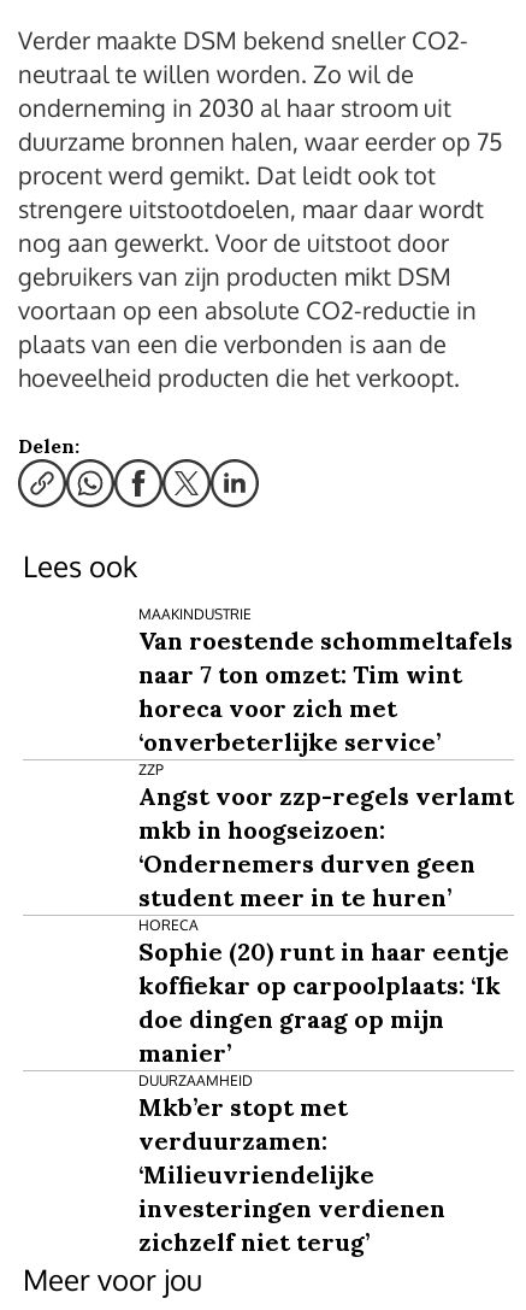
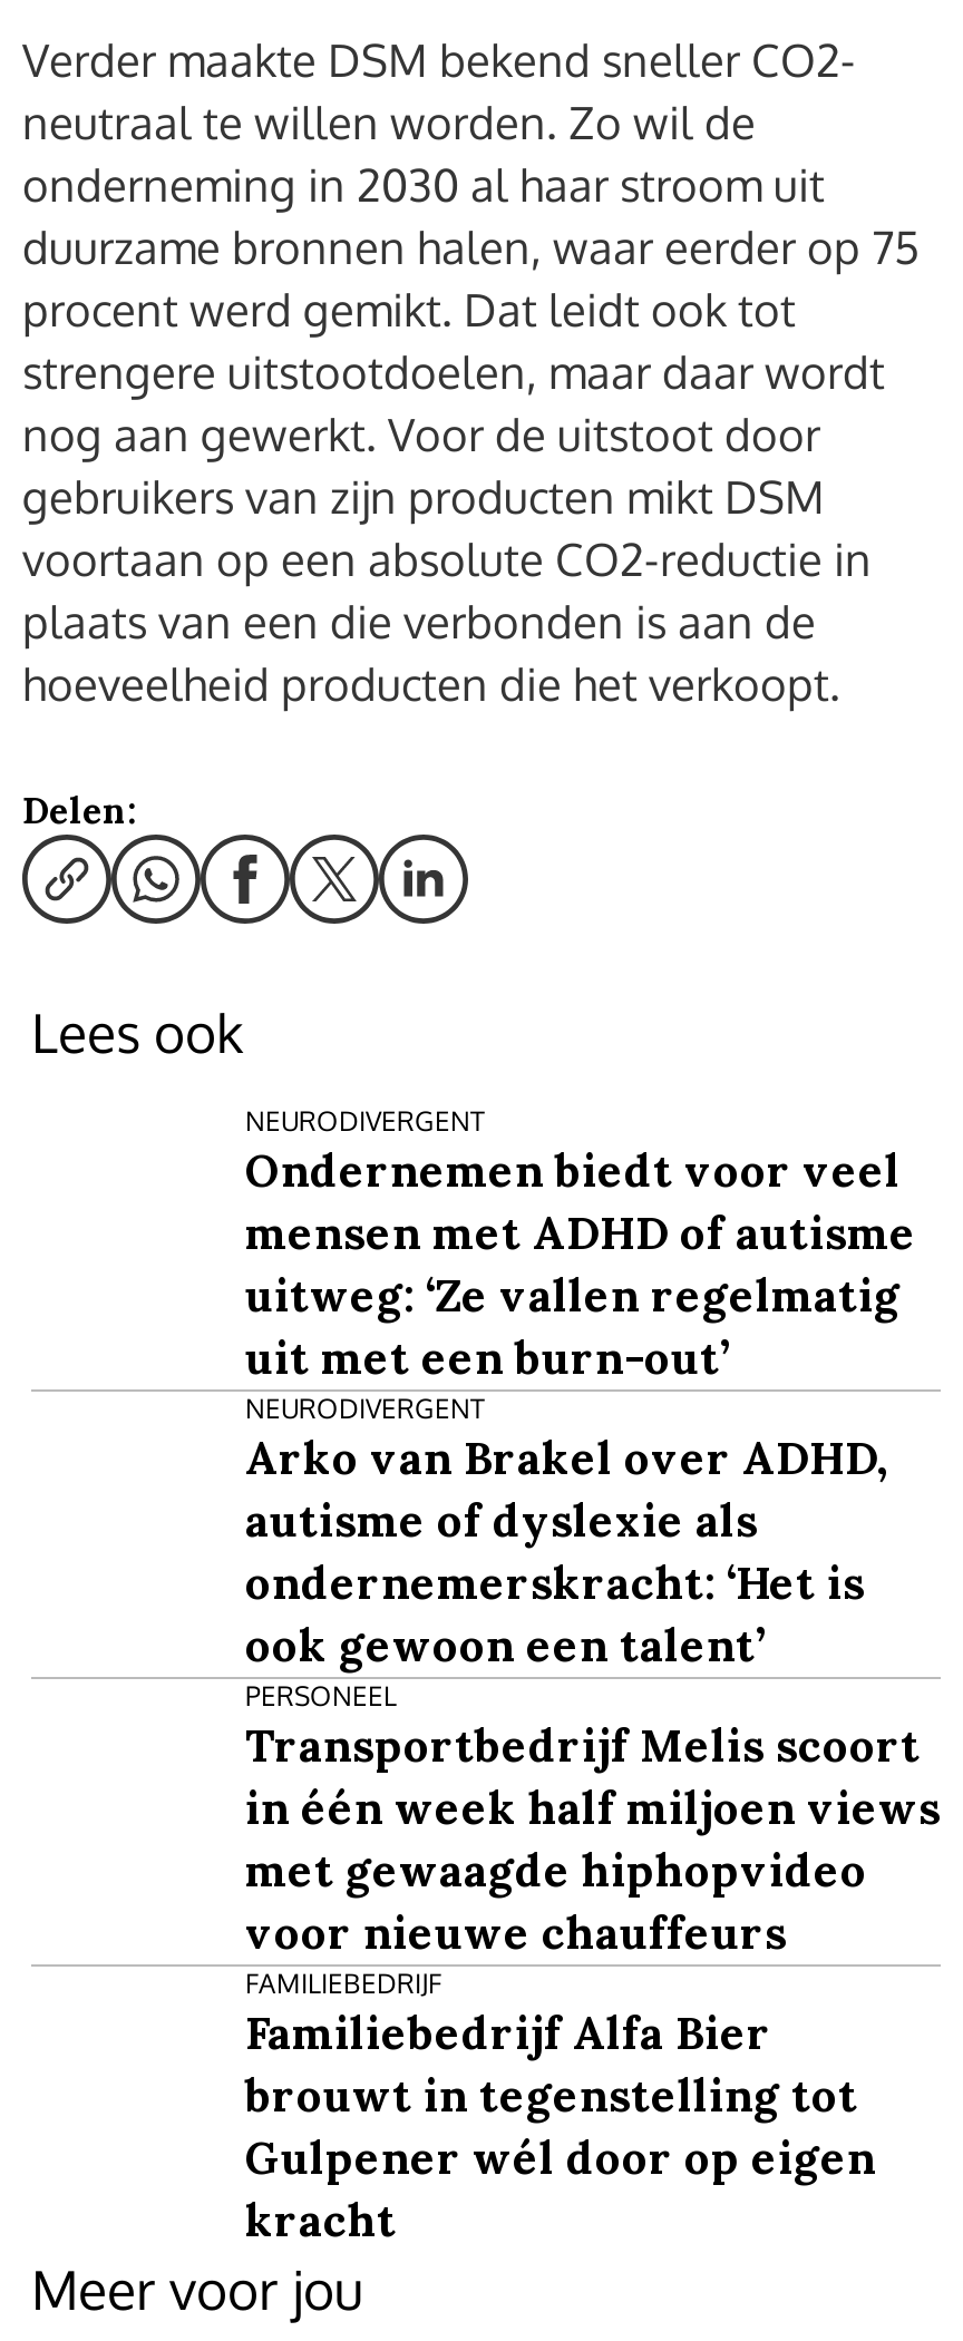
[138,604,514,1256] MAAKINDUSTRIE | Van roestende schommeltafels | naar 7 ton omzet: Tim wint | horeca voor zich met | ‘onverbeterlijke service’ | ZZP | Angst voor zzp-regels verlamt | mkb in hoogseizoen: | ‘Ondernemers durven geen | student meer in te huren’ | HORECA | Sophie (20) runt in haar eentje | koffiekar op carpoolplaats: ‘Ik | doe dingen graag op mijn | manier’ | DUURZAAMHEID | Mkb’er stopt met | verduurzamen: | ‘Milieuvriendelijke | investeringen verdienen | zichzelf niet terug’ -> [245,1104,941,2247] NEURODIVERGENT | Ondernemen biedt voor veel | mensen met ADHD of autisme | uitweg: ‘Ze vallen regelmatig | uit met een burn-out’ | NEURODIVERGENT | Arko van Brakel over ADHD, | autisme of dyslexie als | ondernemerskracht: ‘Het is | ook gewoon een talent’ | PERSONEEL | Transportbedrijf Melis scoort | in één week half miljoen views | met gewaagde hiphopvideo | voor nieuwe chauffeurs | FAMILIEBEDRIJF | Familiebedrijf Alfa Bier | brouwt in tegenstelling tot | Gulpener wél door op eigen | kracht

